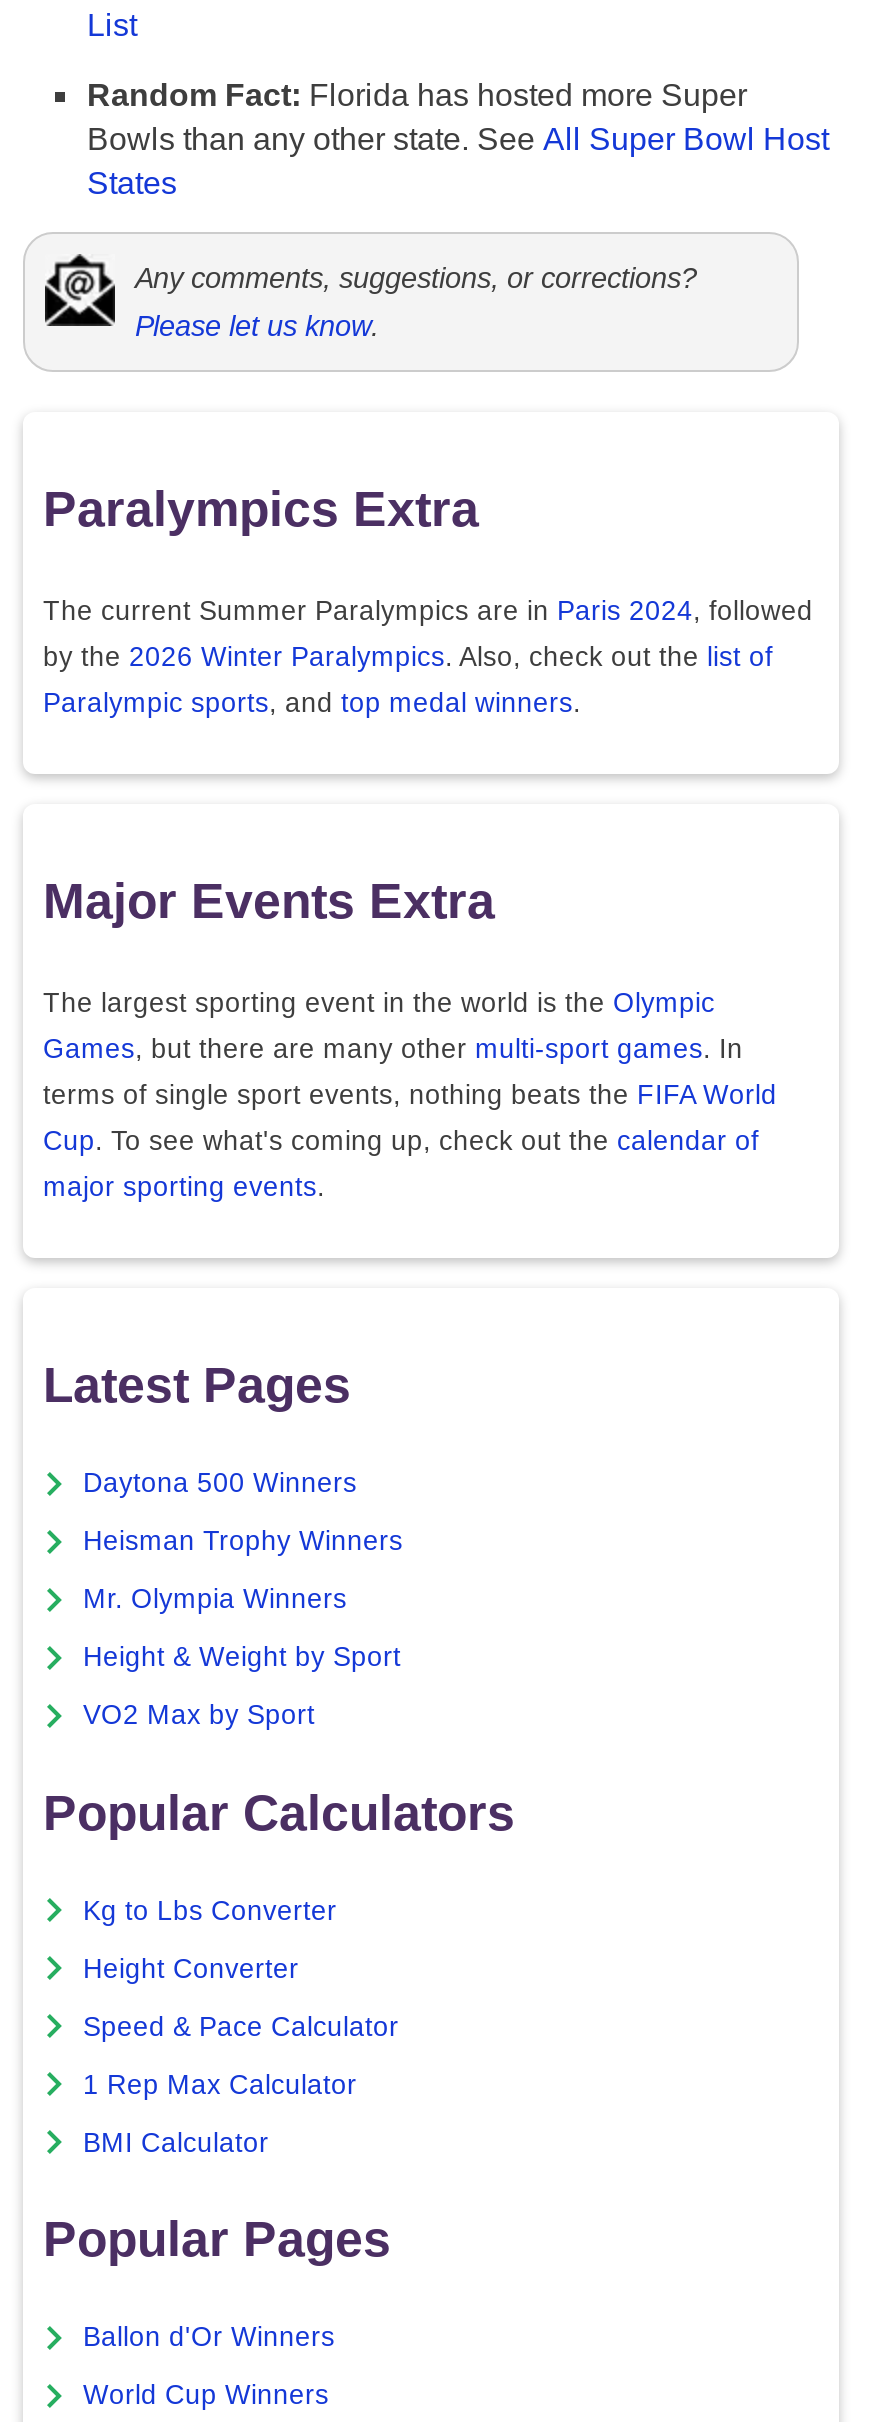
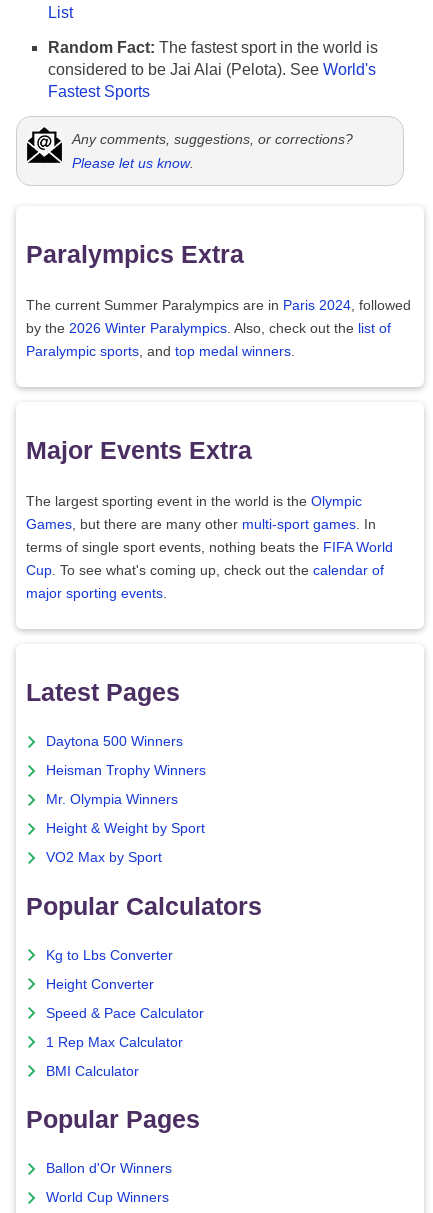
[87,77,829,199] Random Fact: Florida has hosted more Super | Bowls than any other state. See All Super Bowl Host | States -> [48,39,378,100] Random Fact: The fastest sport in the world is | considered to be Jai Alai (Pelota). See World's | Fastest Sports

